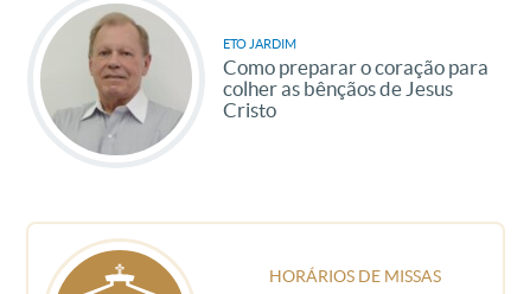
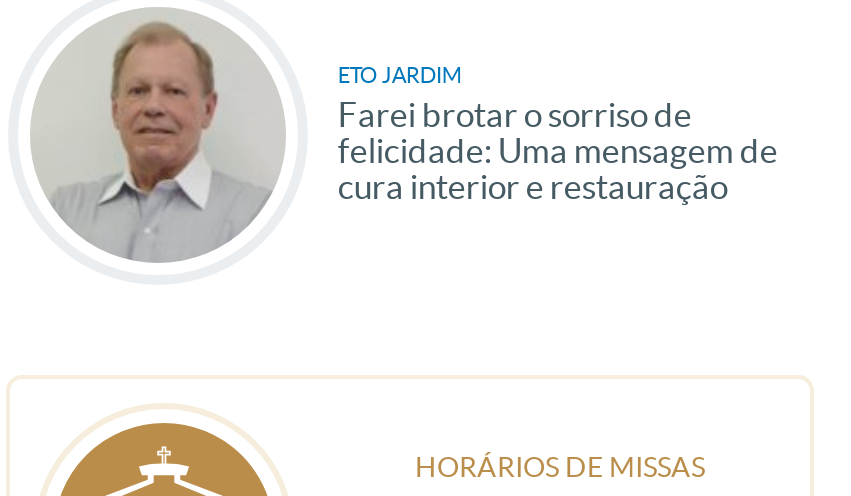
[223,56,488,121] Como preparar o coração para | colher as bênçãos de Jesus | Cristo -> [338,94,778,204] Farei brotar o sorriso de | felicidade: Uma mensagem de | cura interior e restauração

